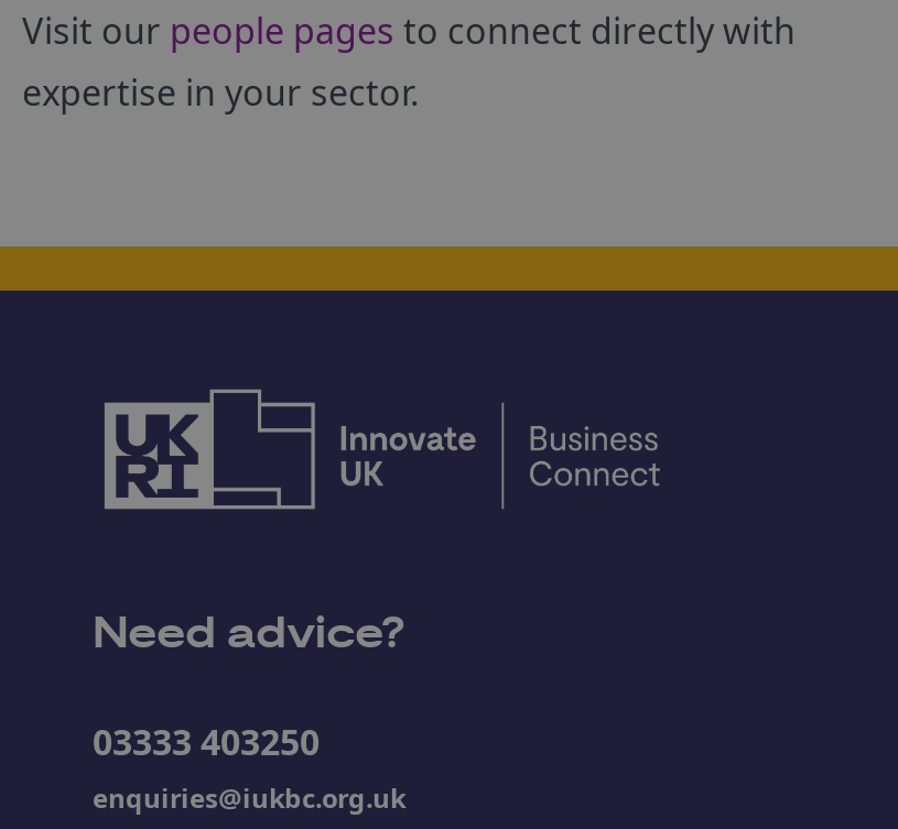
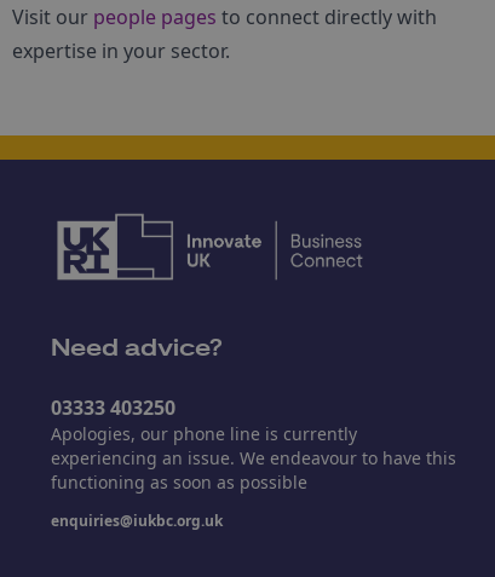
none -> [51,422,456,494] Apologies, our phone line is currently | experiencing an issue. We endeavour to have this | functioning as soon as possible

